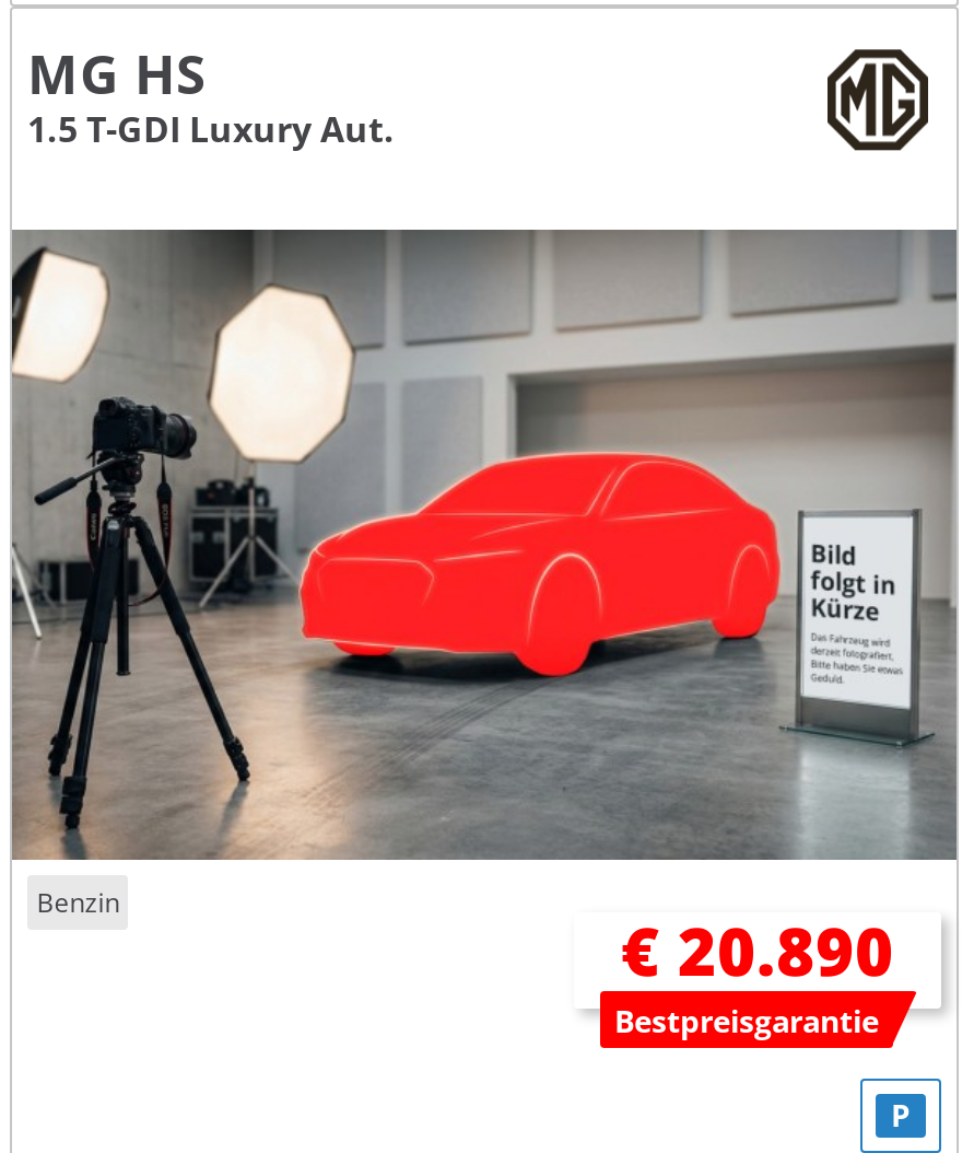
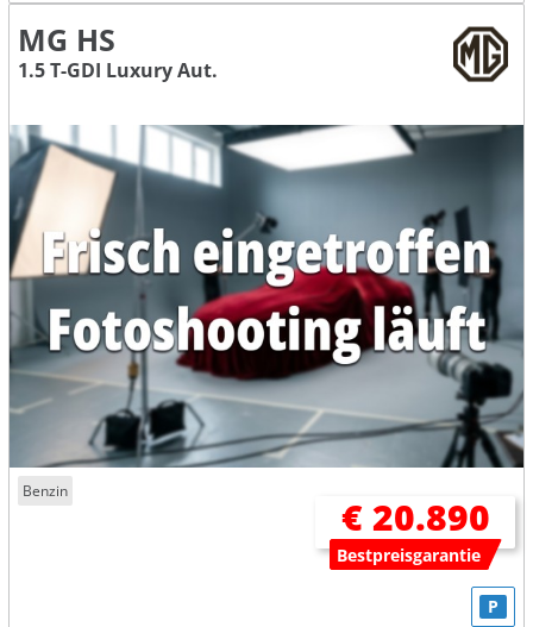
[10,228,957,860] [image] -> [8,124,523,468] [image]

